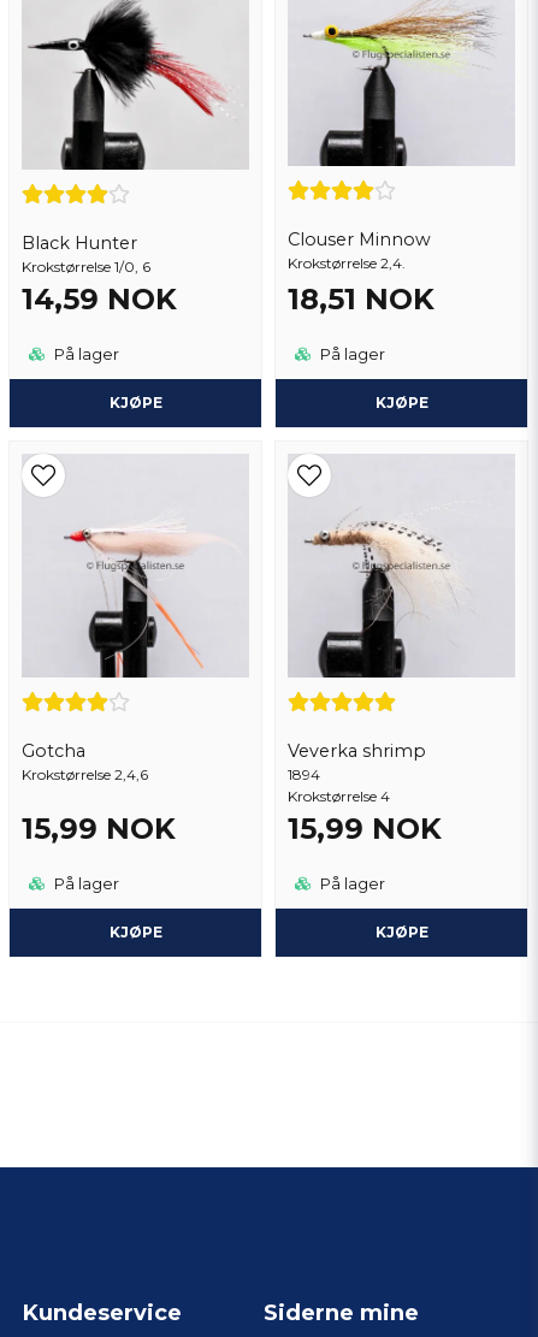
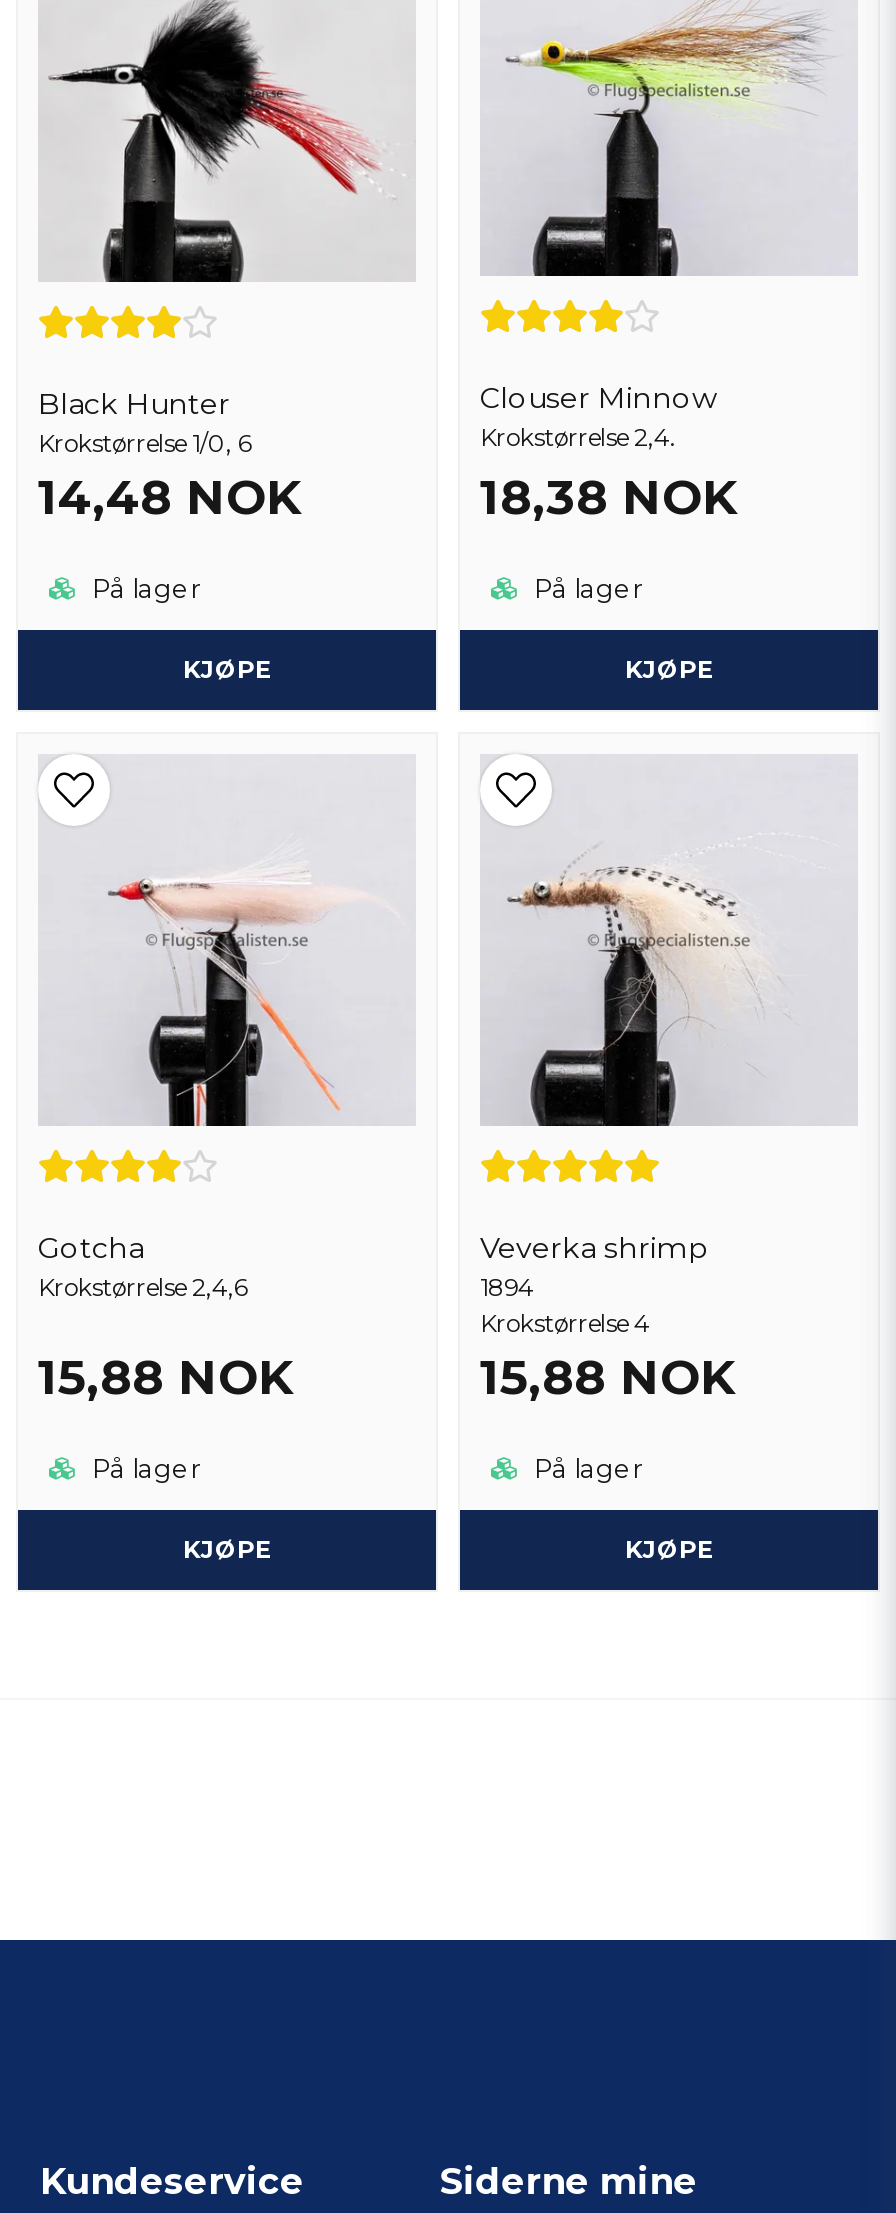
[22,281,177,316] 14,59 NOK -> [38,467,302,525] 14,48 NOK
[288,281,434,316] 18,51 NOK -> [480,467,738,525] 18,38 NOK
[22,811,176,846] 15,99 NOK -> [38,1349,294,1407] 15,88 NOK
[288,811,442,846] 15,99 NOK -> [480,1349,736,1407] 15,88 NOK

